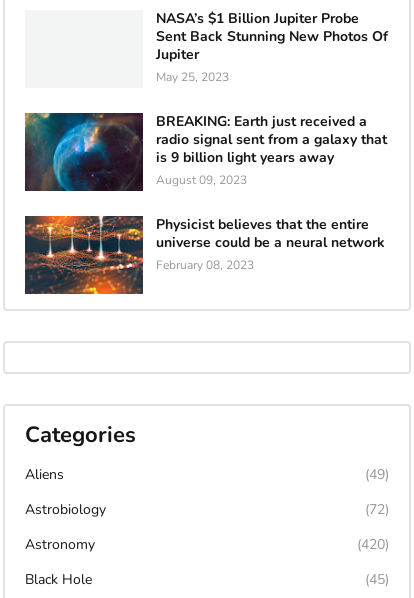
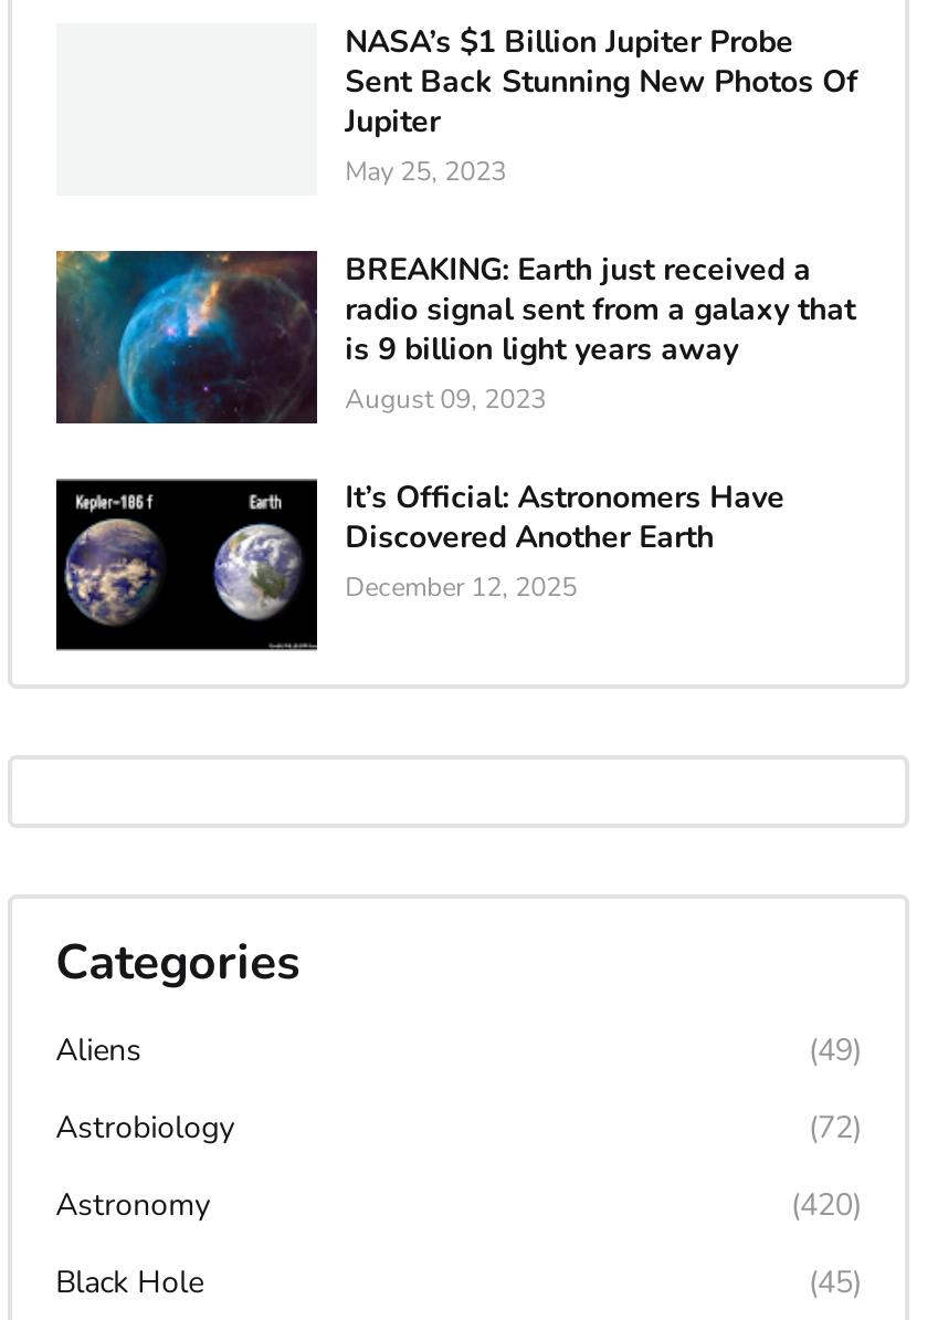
[24,215,385,295] [image] | Physicist believes that the entire | universe could be a neural network | February 08, 2023 -> [54,476,785,653] [image] | It’s Official: Astronomers Have | Discovered Another Earth | December 12, 2025

